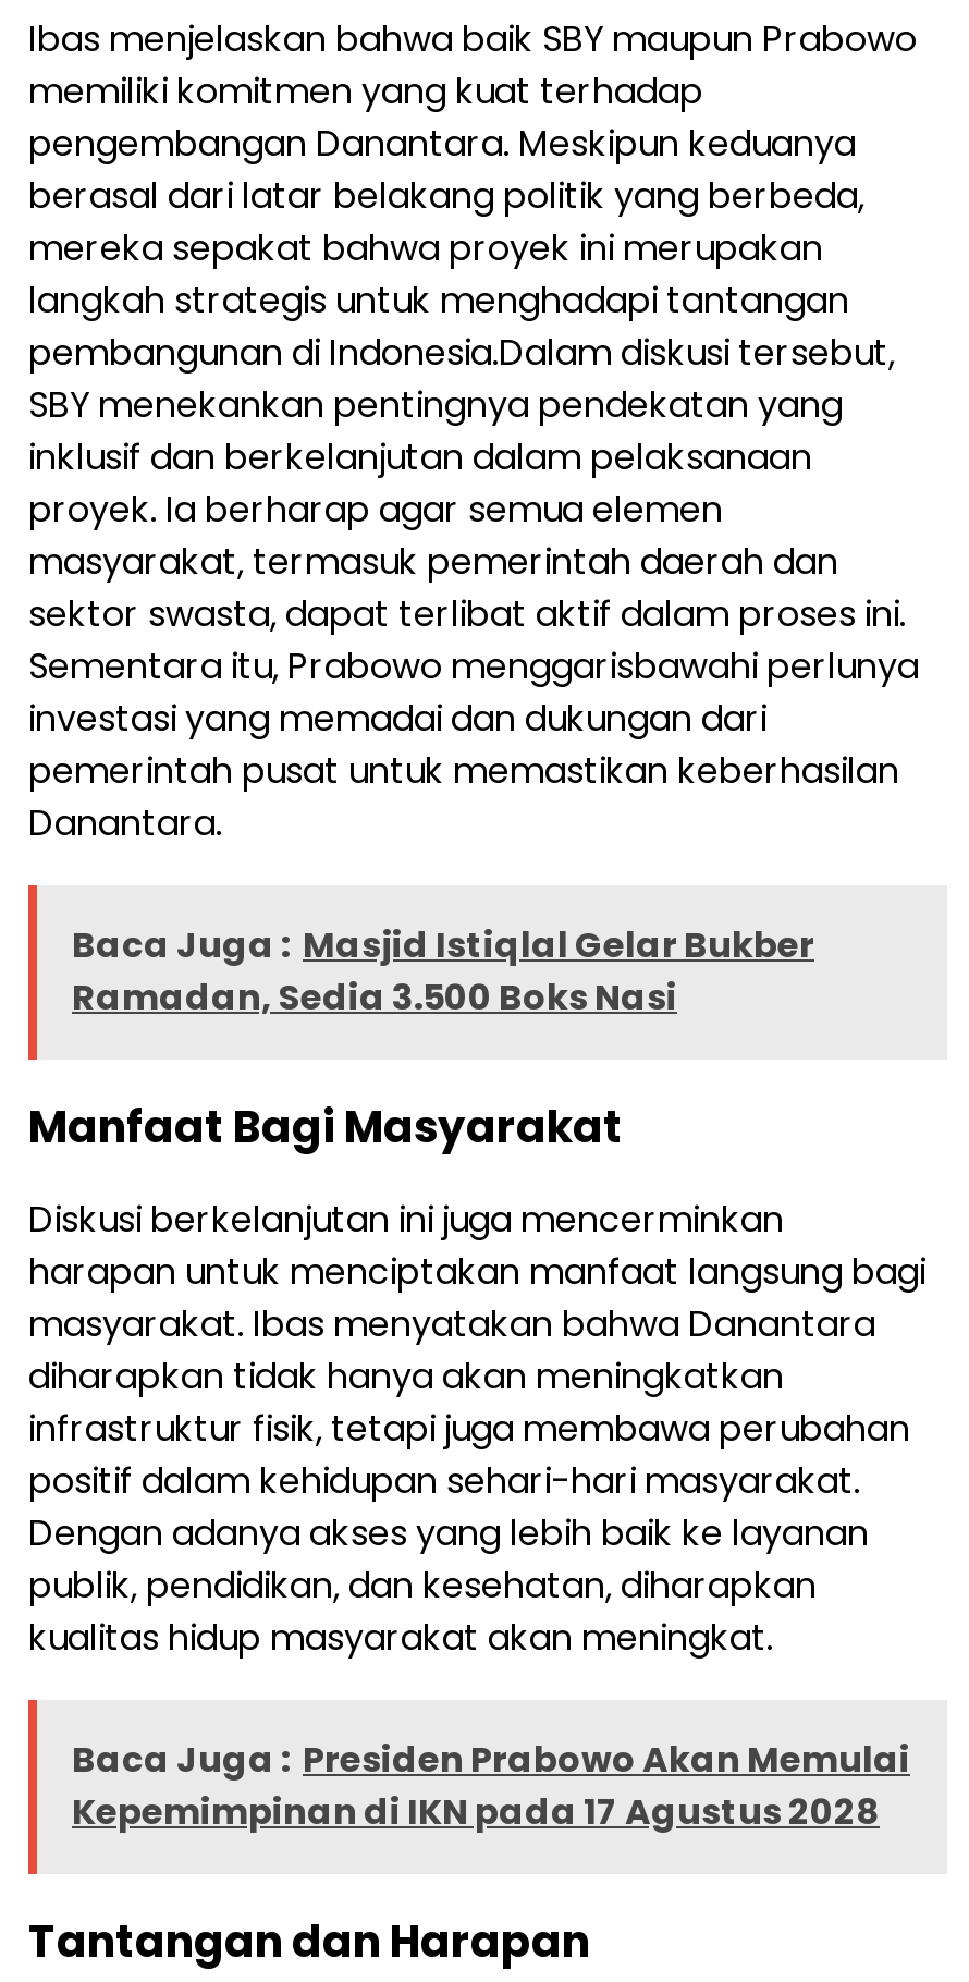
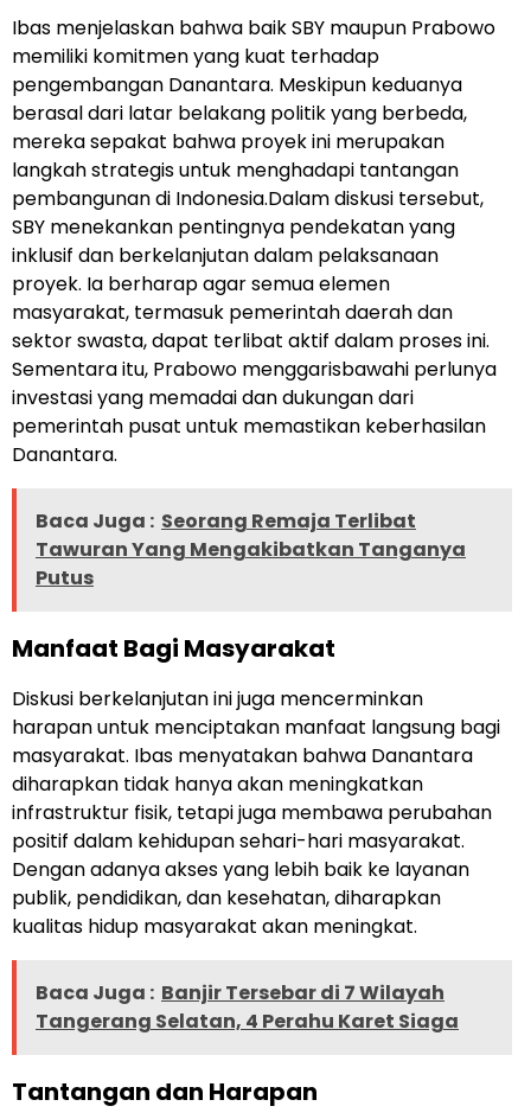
[72,921,814,1023] Baca Juga : Masjid Istiqlal Gelar Bukber | Ramadan, Sedia 3.500 Boks Nasi -> [36,508,466,592] Baca Juga : Seorang Remaja Terlibat | Tawuran Yang Mengakibatkan Tanganya | Putus
[72,1735,910,1838] Baca Juga : Presiden Prabowo Akan Memulai | Kepemimpinan di IKN pada 17 Agustus 2028 -> [36,979,459,1035] Baca Juga : Banjir Tersebar di 7 Wilayah | Tangerang Selatan, 4 Perahu Karet Siaga

